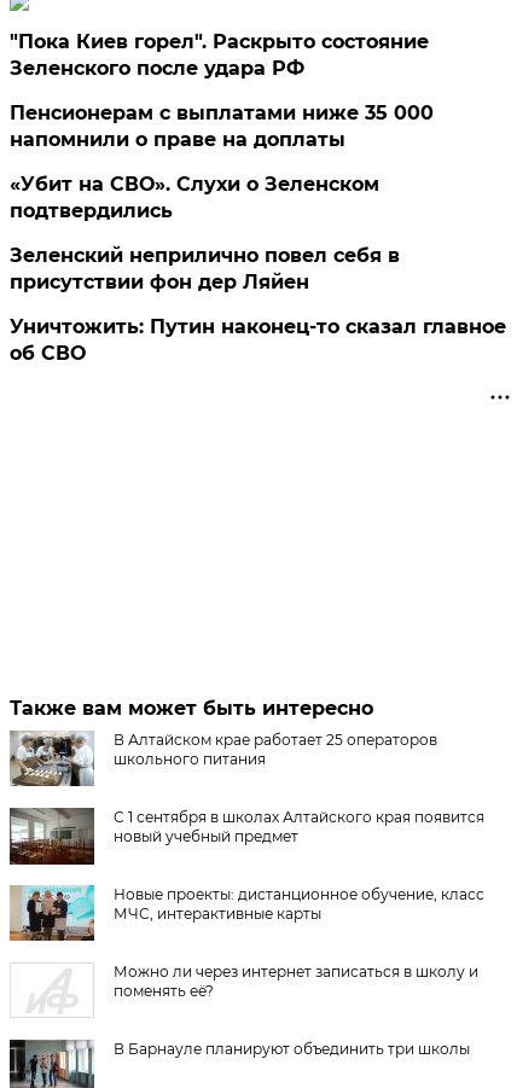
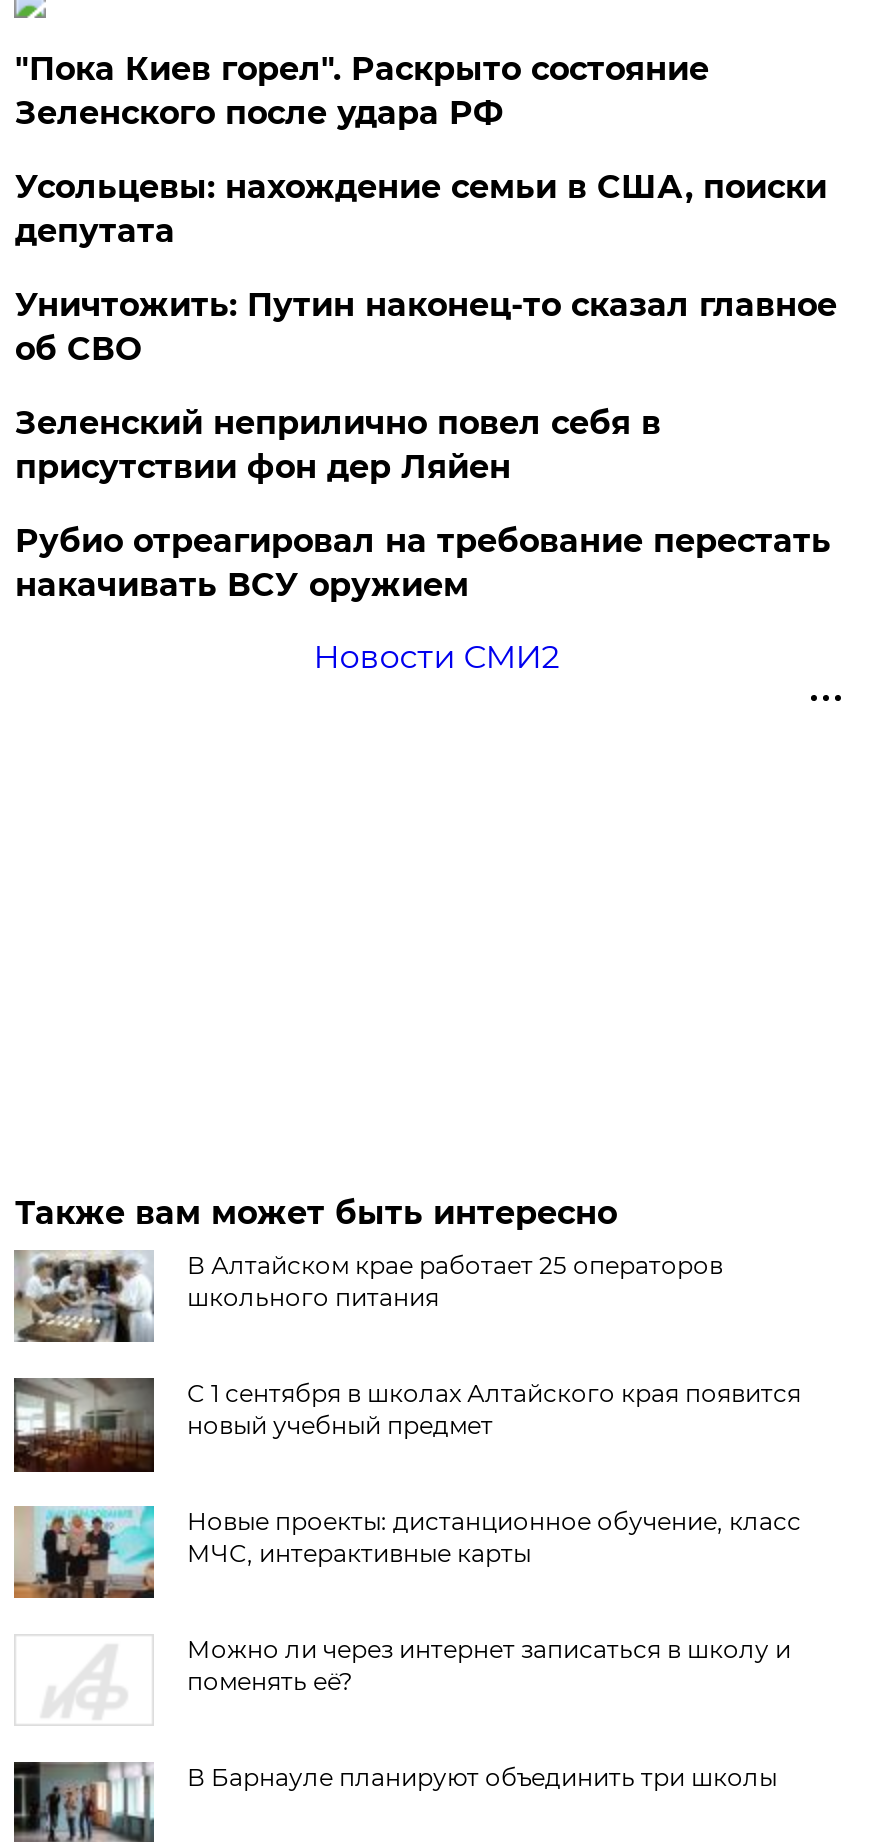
[10,101,434,151] Пенсионерам с выплатами ниже 35 000 | напомнили о праве на доплаты -> [15,168,827,250] Усольцевы: нахождение семьи в США, поиски | депутата
[10,173,380,222] «Убит на СВО». Слухи о Зеленском | подтвердились -> none
none -> [15,522,831,676] Рубио отреагировал на требование перестать | накачивать ВСУ оружием | Новости СМИ2
moved [10,315,507,365] -> [15,286,837,368]: Уничтожить: Путин наконец-то сказал главное | об СВО

